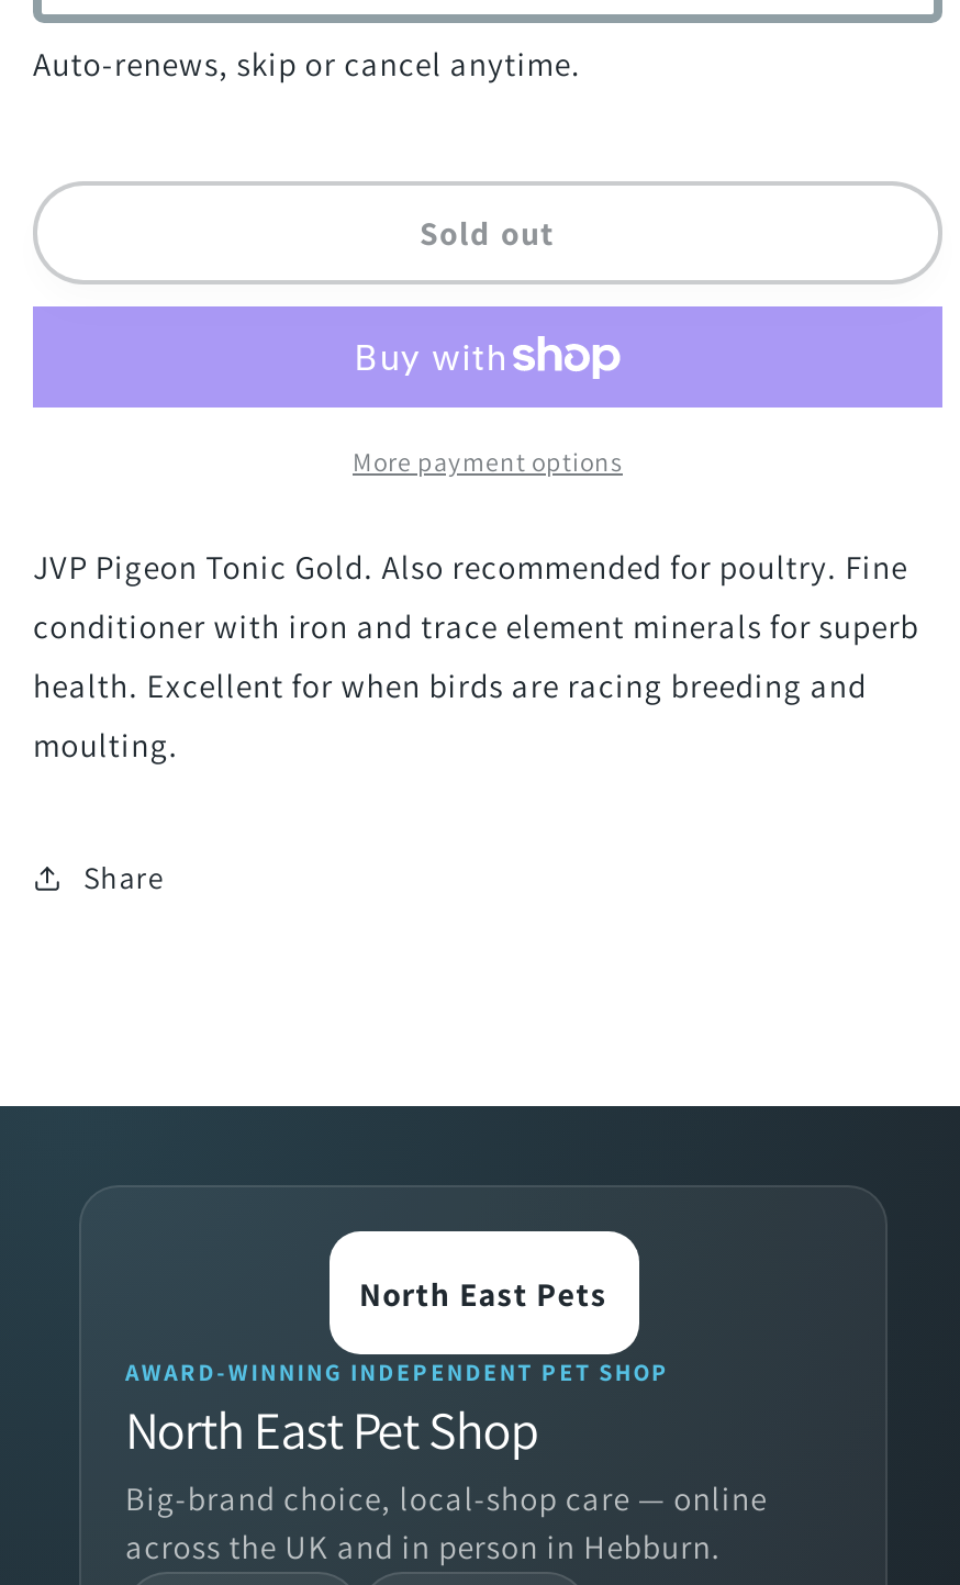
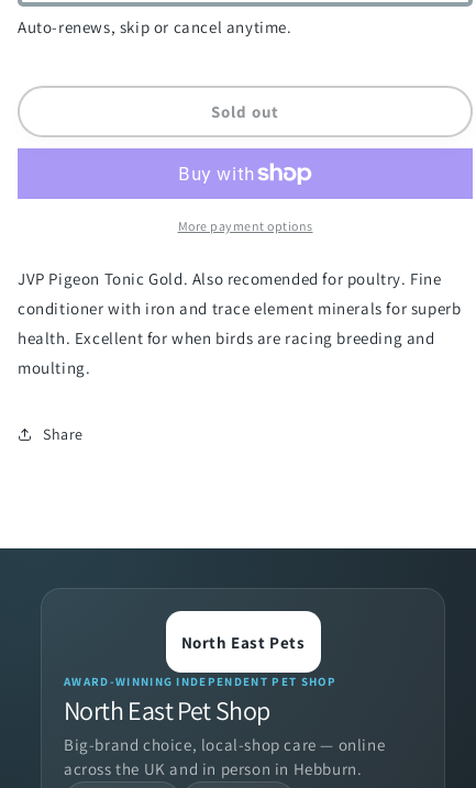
[33,546,908,588] JVP Pigeon Tonic Gold. Also recommended for poultry. Fine -> [18,268,441,289] JVP Pigeon Tonic Gold. Also recomended for poultry. Fine

